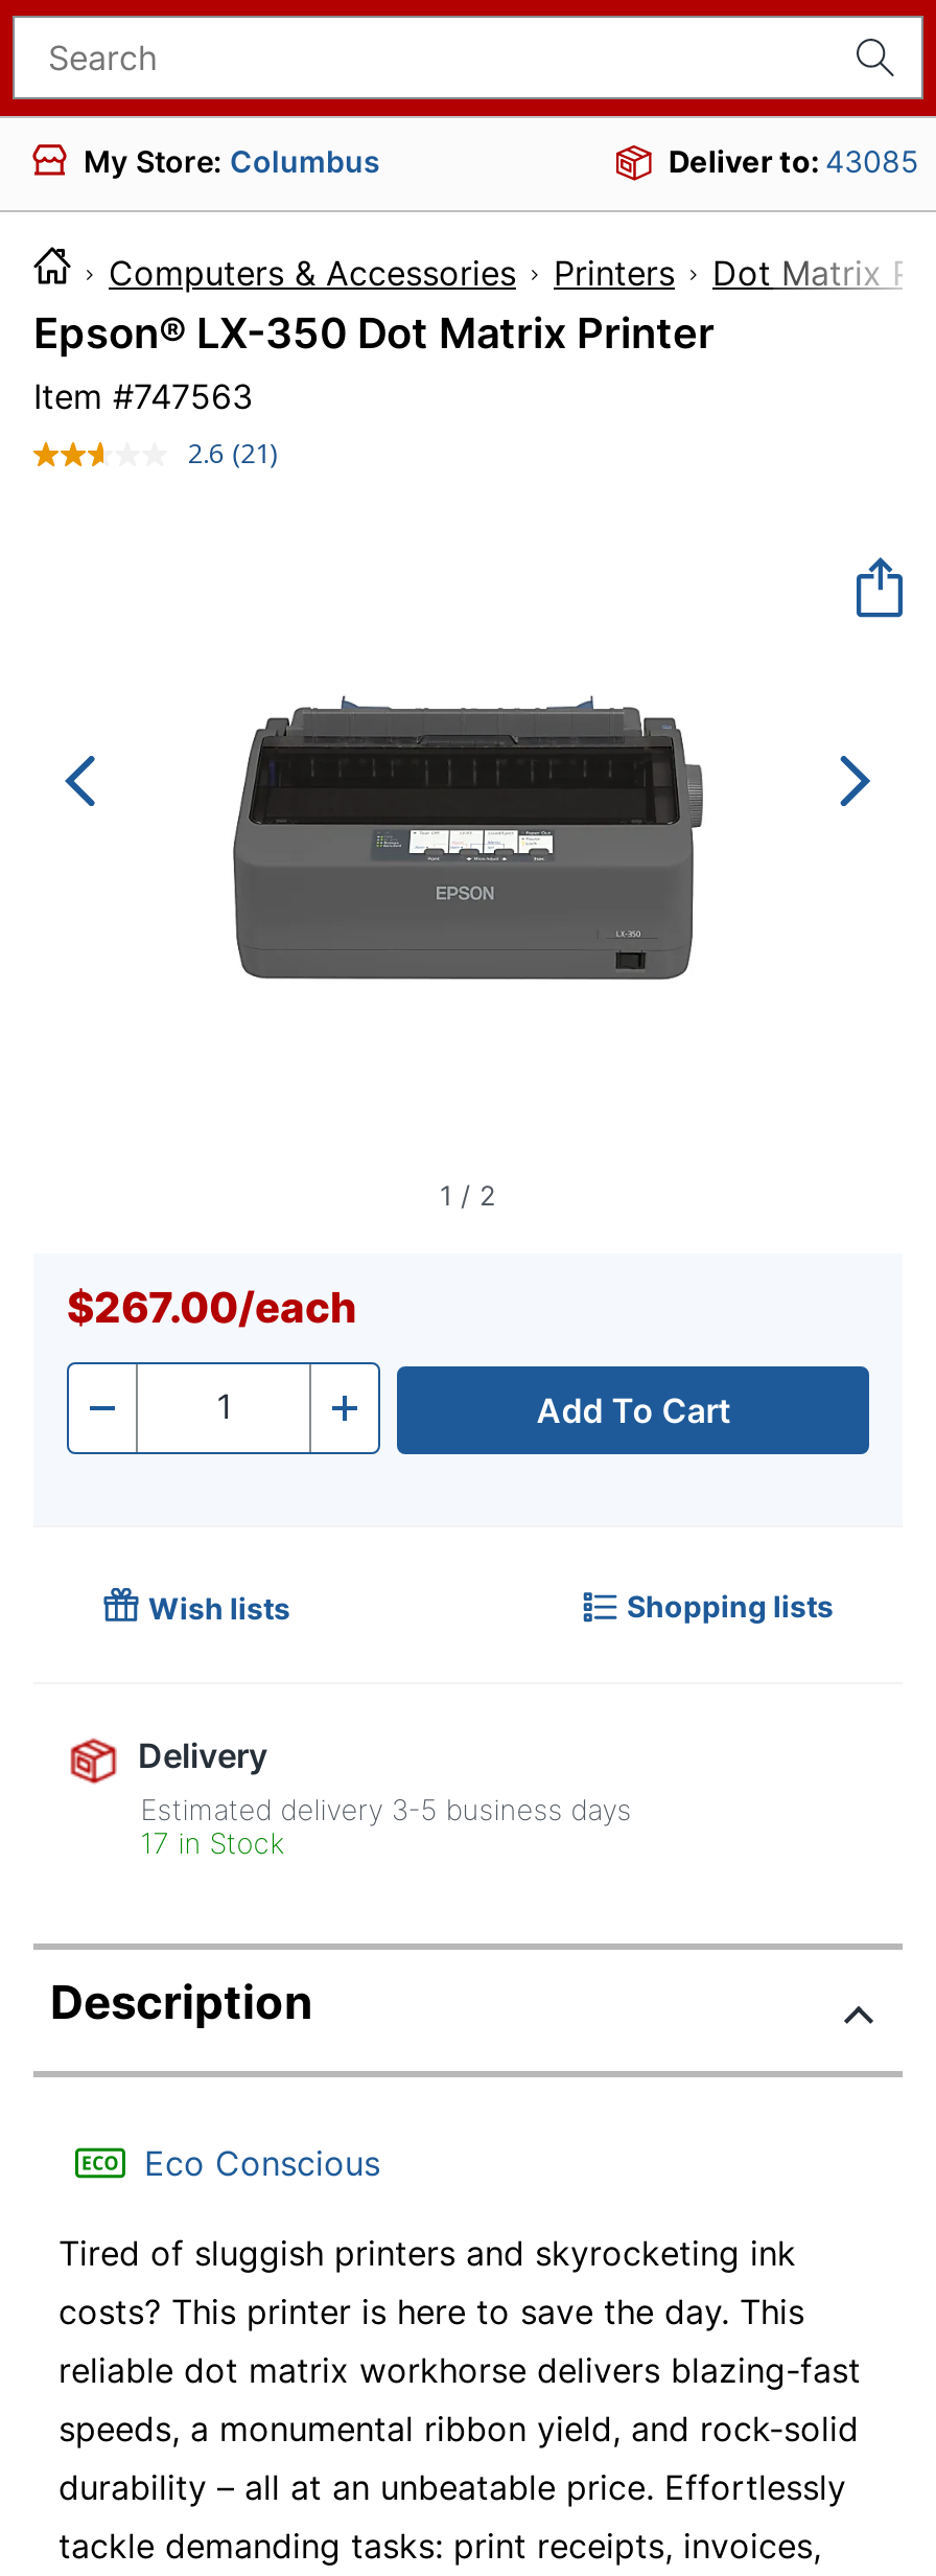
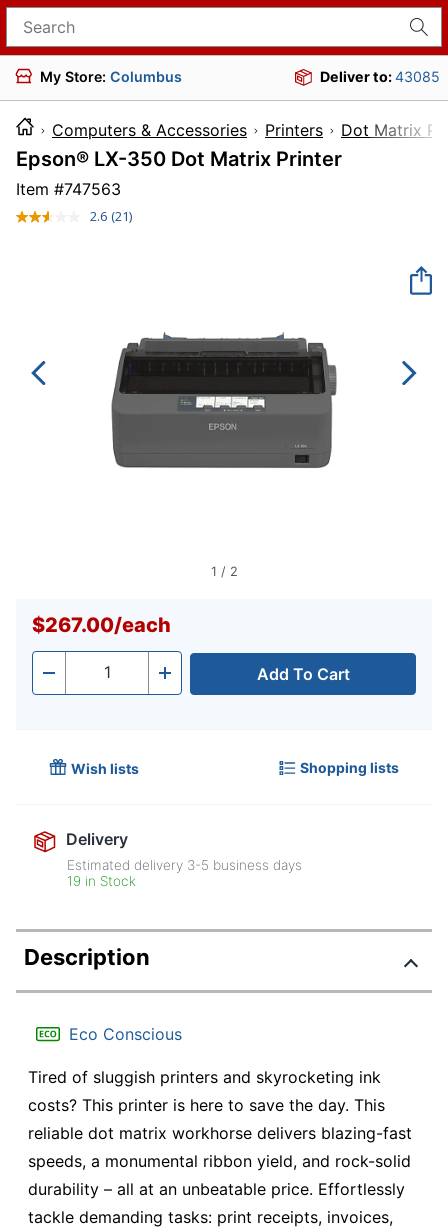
[140,1827,285,1860] 17 in Stock -> [67,873,136,889] 19 in Stock

